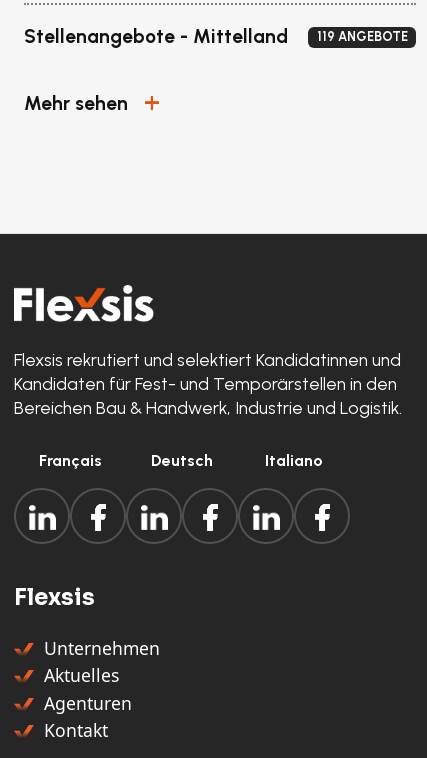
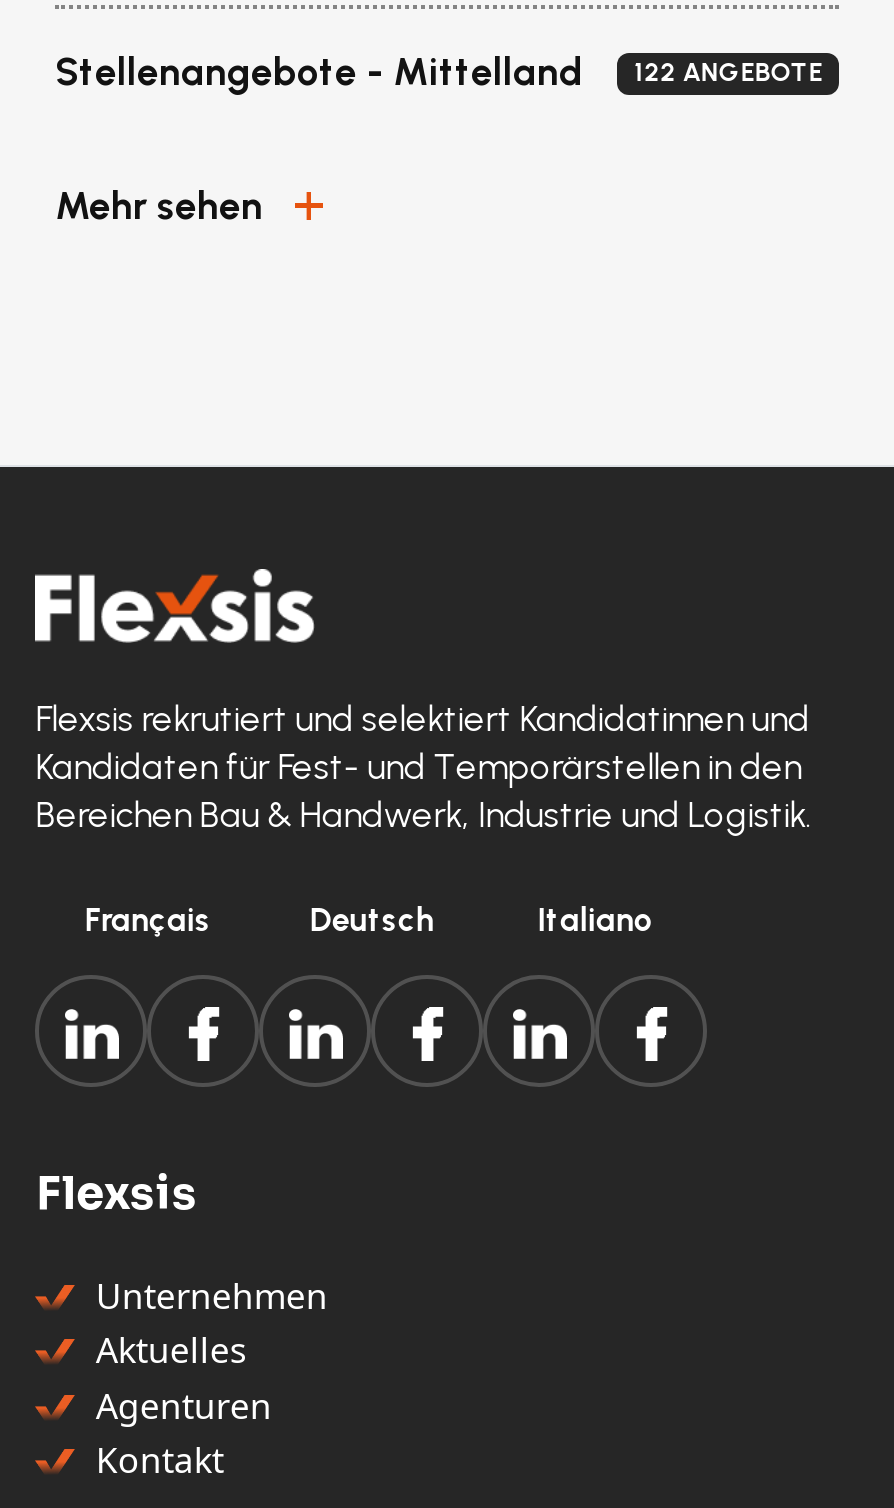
[24,25,408,48] Stellenangebote - Mittelland 119 ANGEBOTE -> [55,50,822,96] Stellenangebote - Mittelland 122 ANGEBOTE

